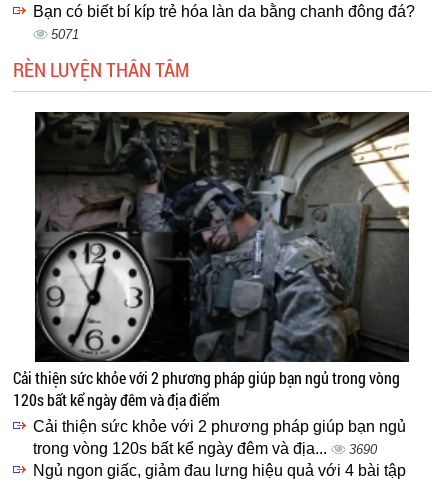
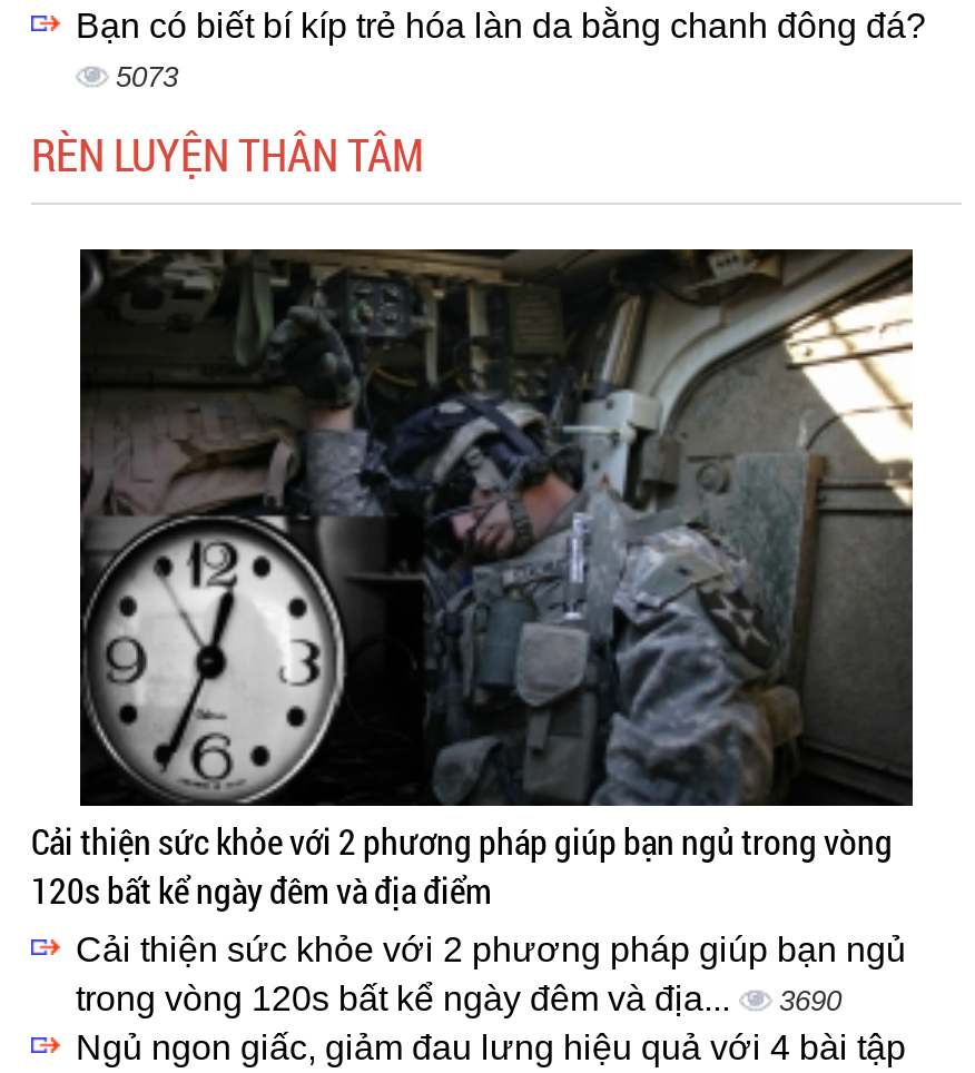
[51,27,79,42] 5071 -> [116,60,178,93] 5073

